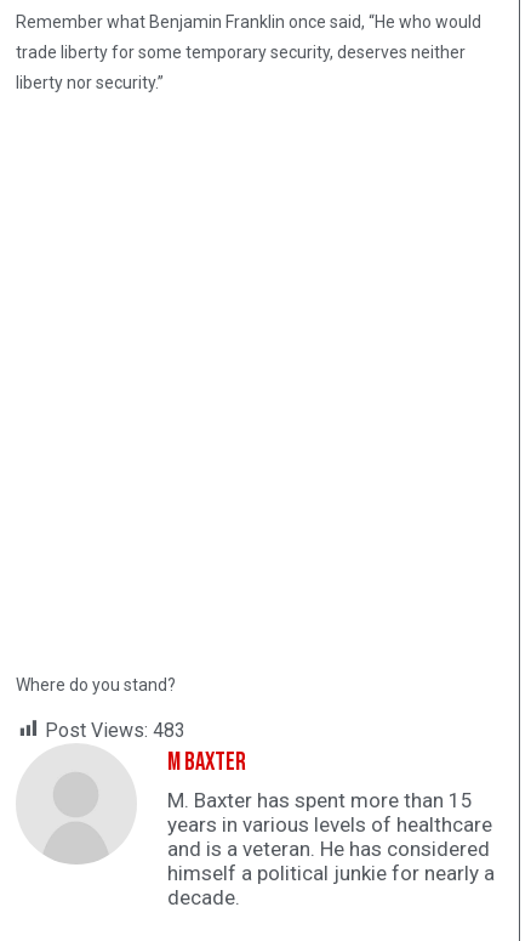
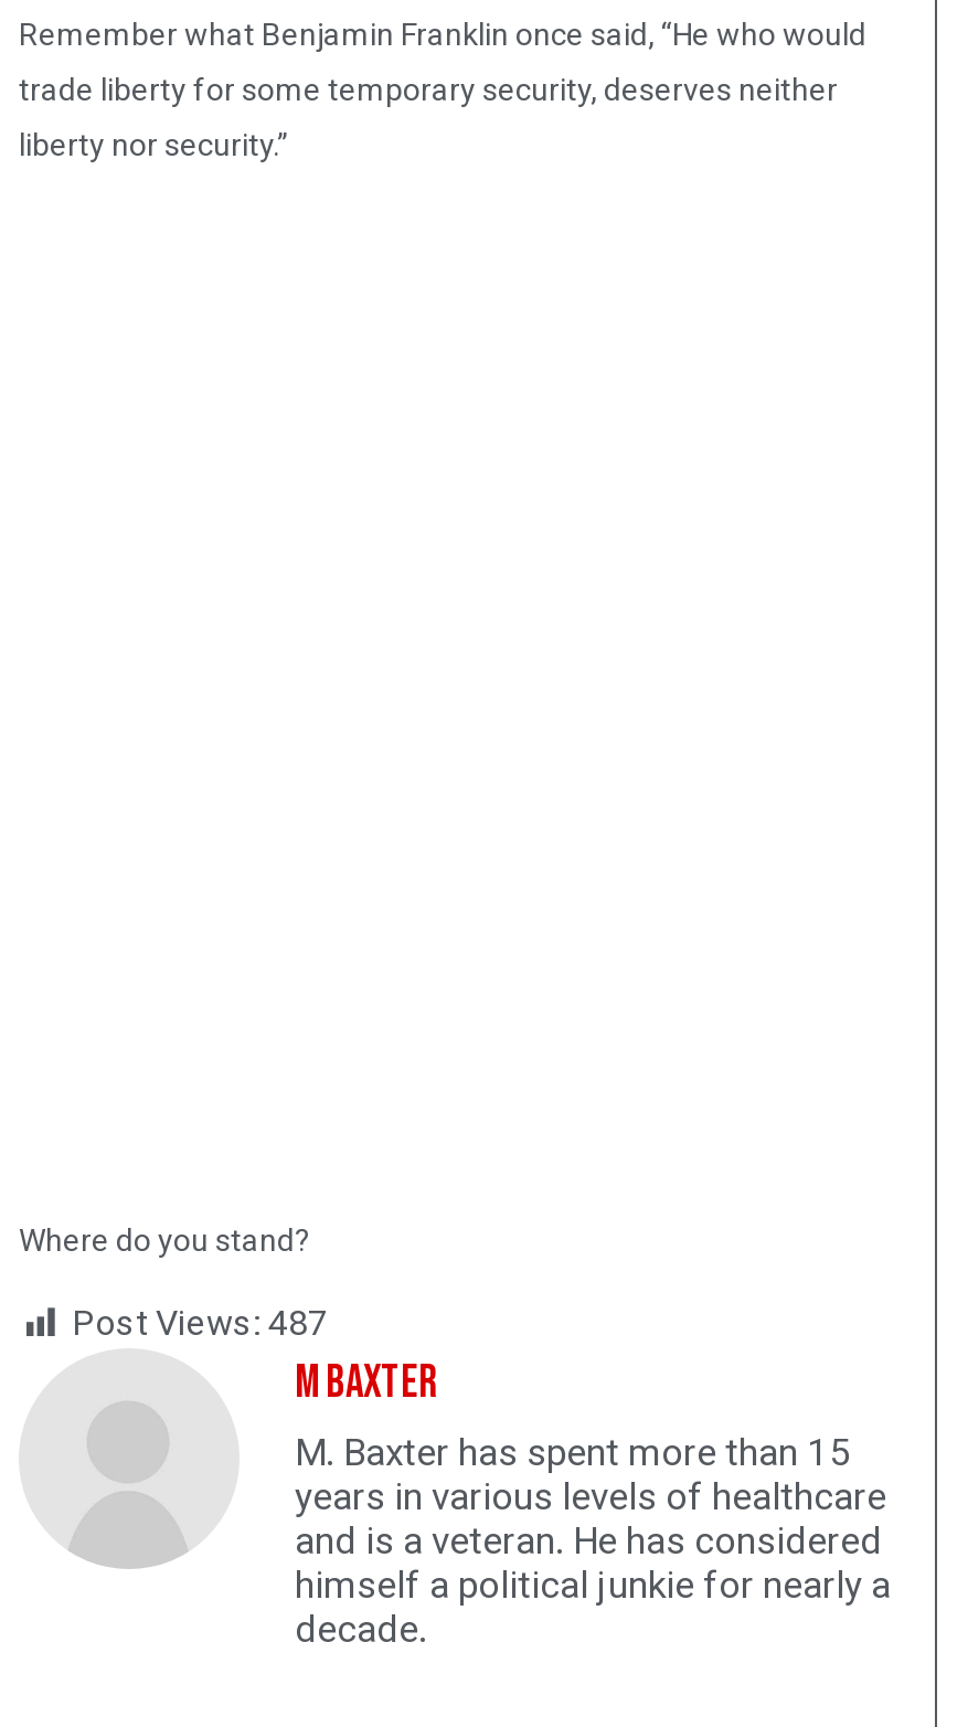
[45,718,185,741] Post Views: 483 -> [72,1302,328,1344] Post Views: 487

